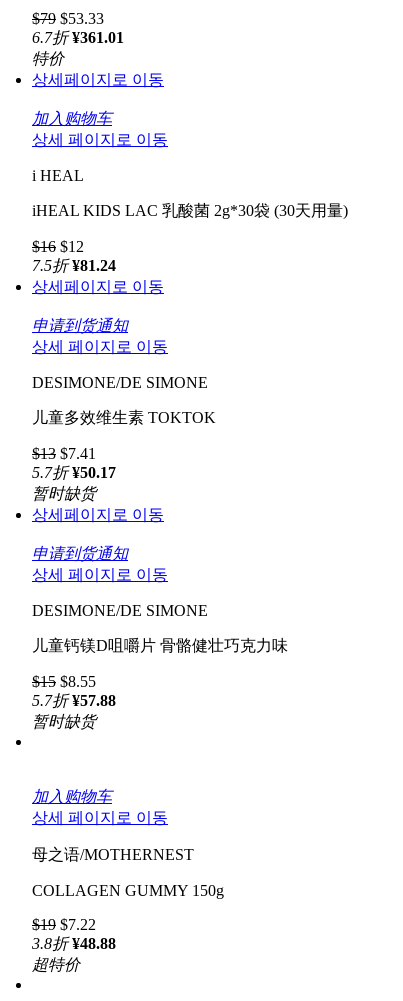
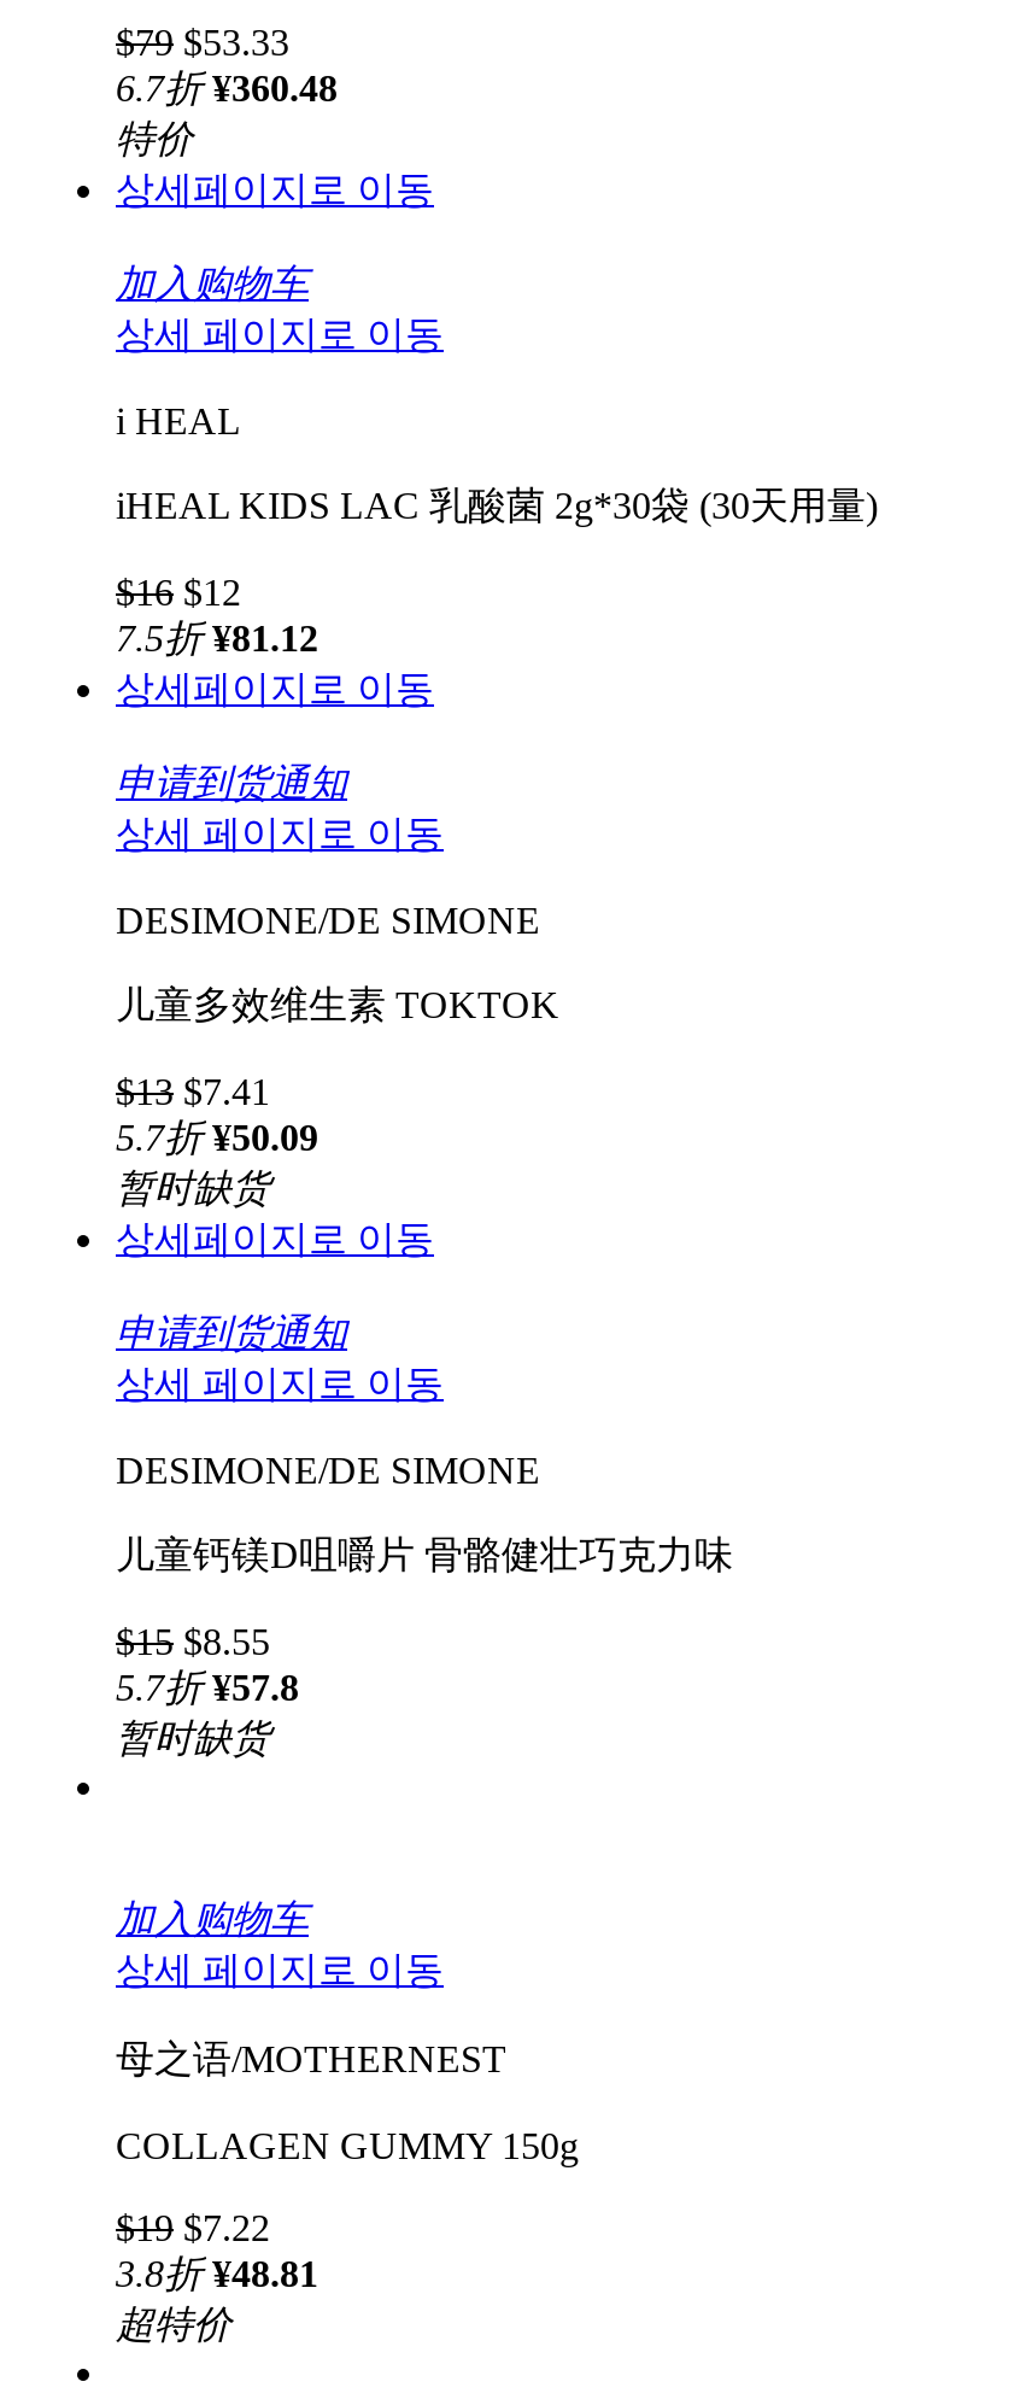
[32,29,124,46] 6.7折 ¥361.01 -> [116,67,338,108] 6.7折 ¥360.48
[32,257,116,274] 7.5折 ¥81.24 -> [116,617,318,658] 7.5折 ¥81.12
[32,464,116,481] 5.7折 ¥50.17 -> [116,1116,318,1157] 5.7折 ¥50.09
[32,692,116,709] 5.7折 ¥57.88 -> [116,1666,299,1707] 5.7折 ¥57.8
[32,935,116,952] 3.8折 ¥48.88 -> [116,2253,318,2294] 3.8折 ¥48.81

